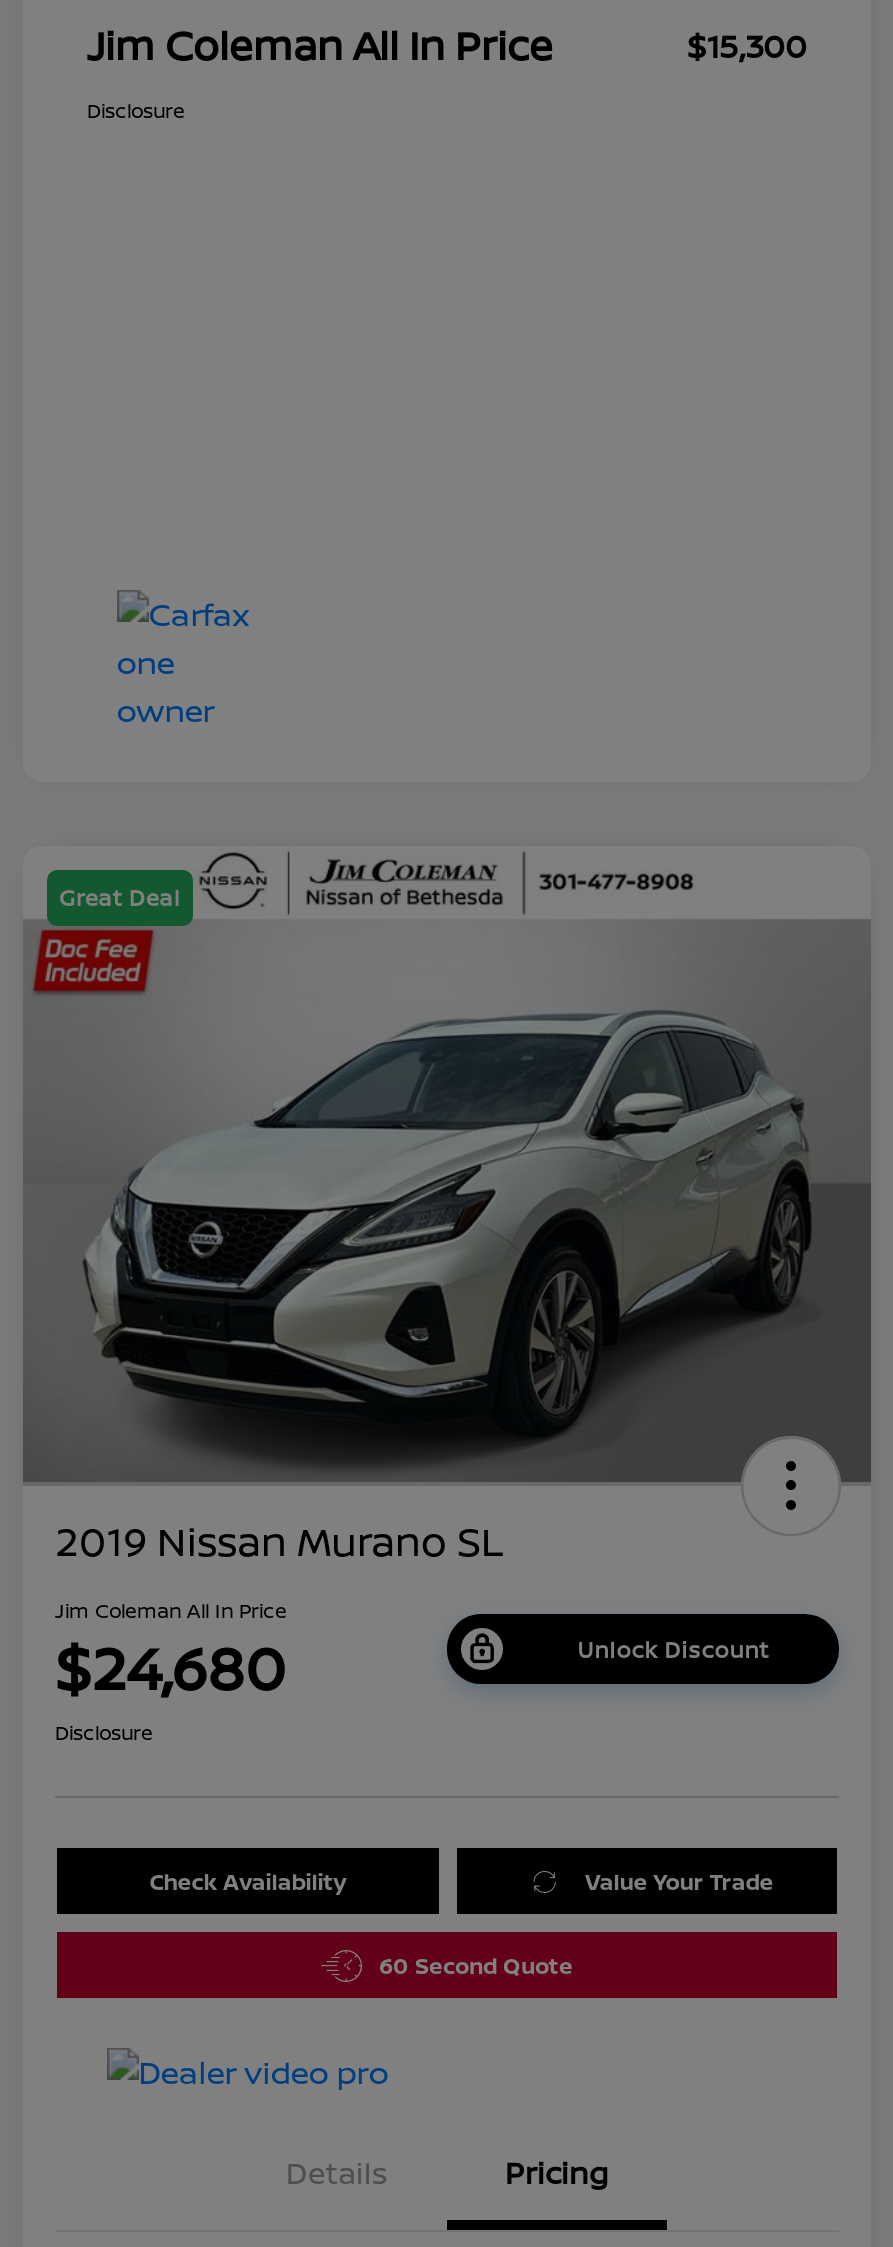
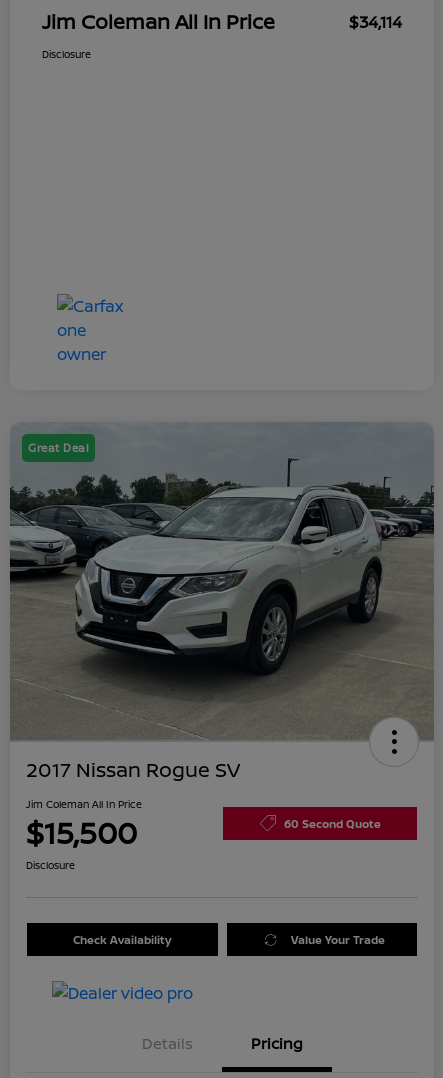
[687,24,807,68] $15,300 -> [349,11,402,33] $34,114
[23,846,871,1568] [image] | 2019 Nissan Murano SL -> [9,422,434,783] [image] | 2017 Nissan Rogue SV
[55,1626,769,1708] $24,680 | Unlock Discount -> [26,812,380,853] $15,500 | 60 Second Quote
[379,1950,573,1980] 60 Second Quote -> none

